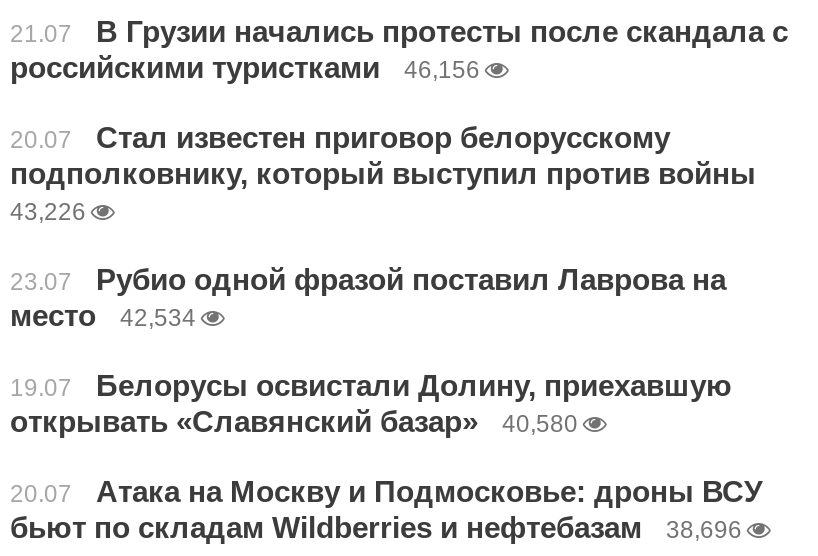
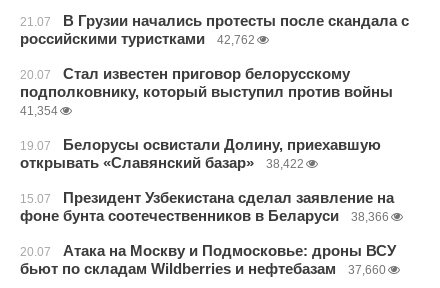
[10,50,480,84] российскими туристками 46,156 -> [20,30,255,47] российскими туристками 42,762
[10,198,726,332] 43,226 | 23.07 | Рубио одной фразой поставил Лаврова на | место | 42,534 -> [20,104,58,118] 41,354
moved [10,368,732,438] -> [20,136,381,171]: 19.07 | Белорусы освистали Долину, приехавшую | открывать «Славянский базар»
[502,410,578,438] 40,580 -> [20,157,394,224] 38,422 | 15.07 | Президент Узбекистана сделал заявление на | фоне бунта соотечественников в Беларуси | 38,366
[10,510,742,544] бьют по складам Wildberries и нефтебазам 38,696 -> [20,260,386,277] бьют по складам Wildberries и нефтебазам 37,660

